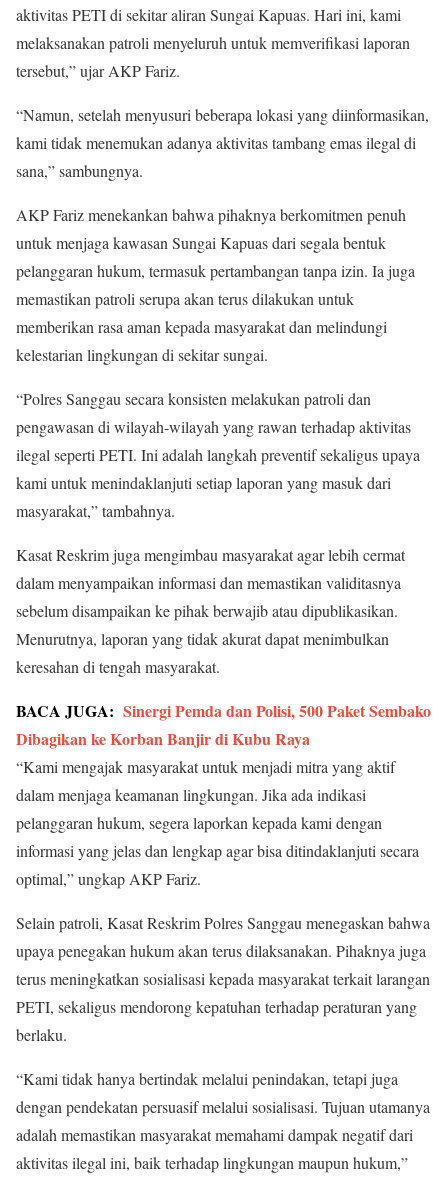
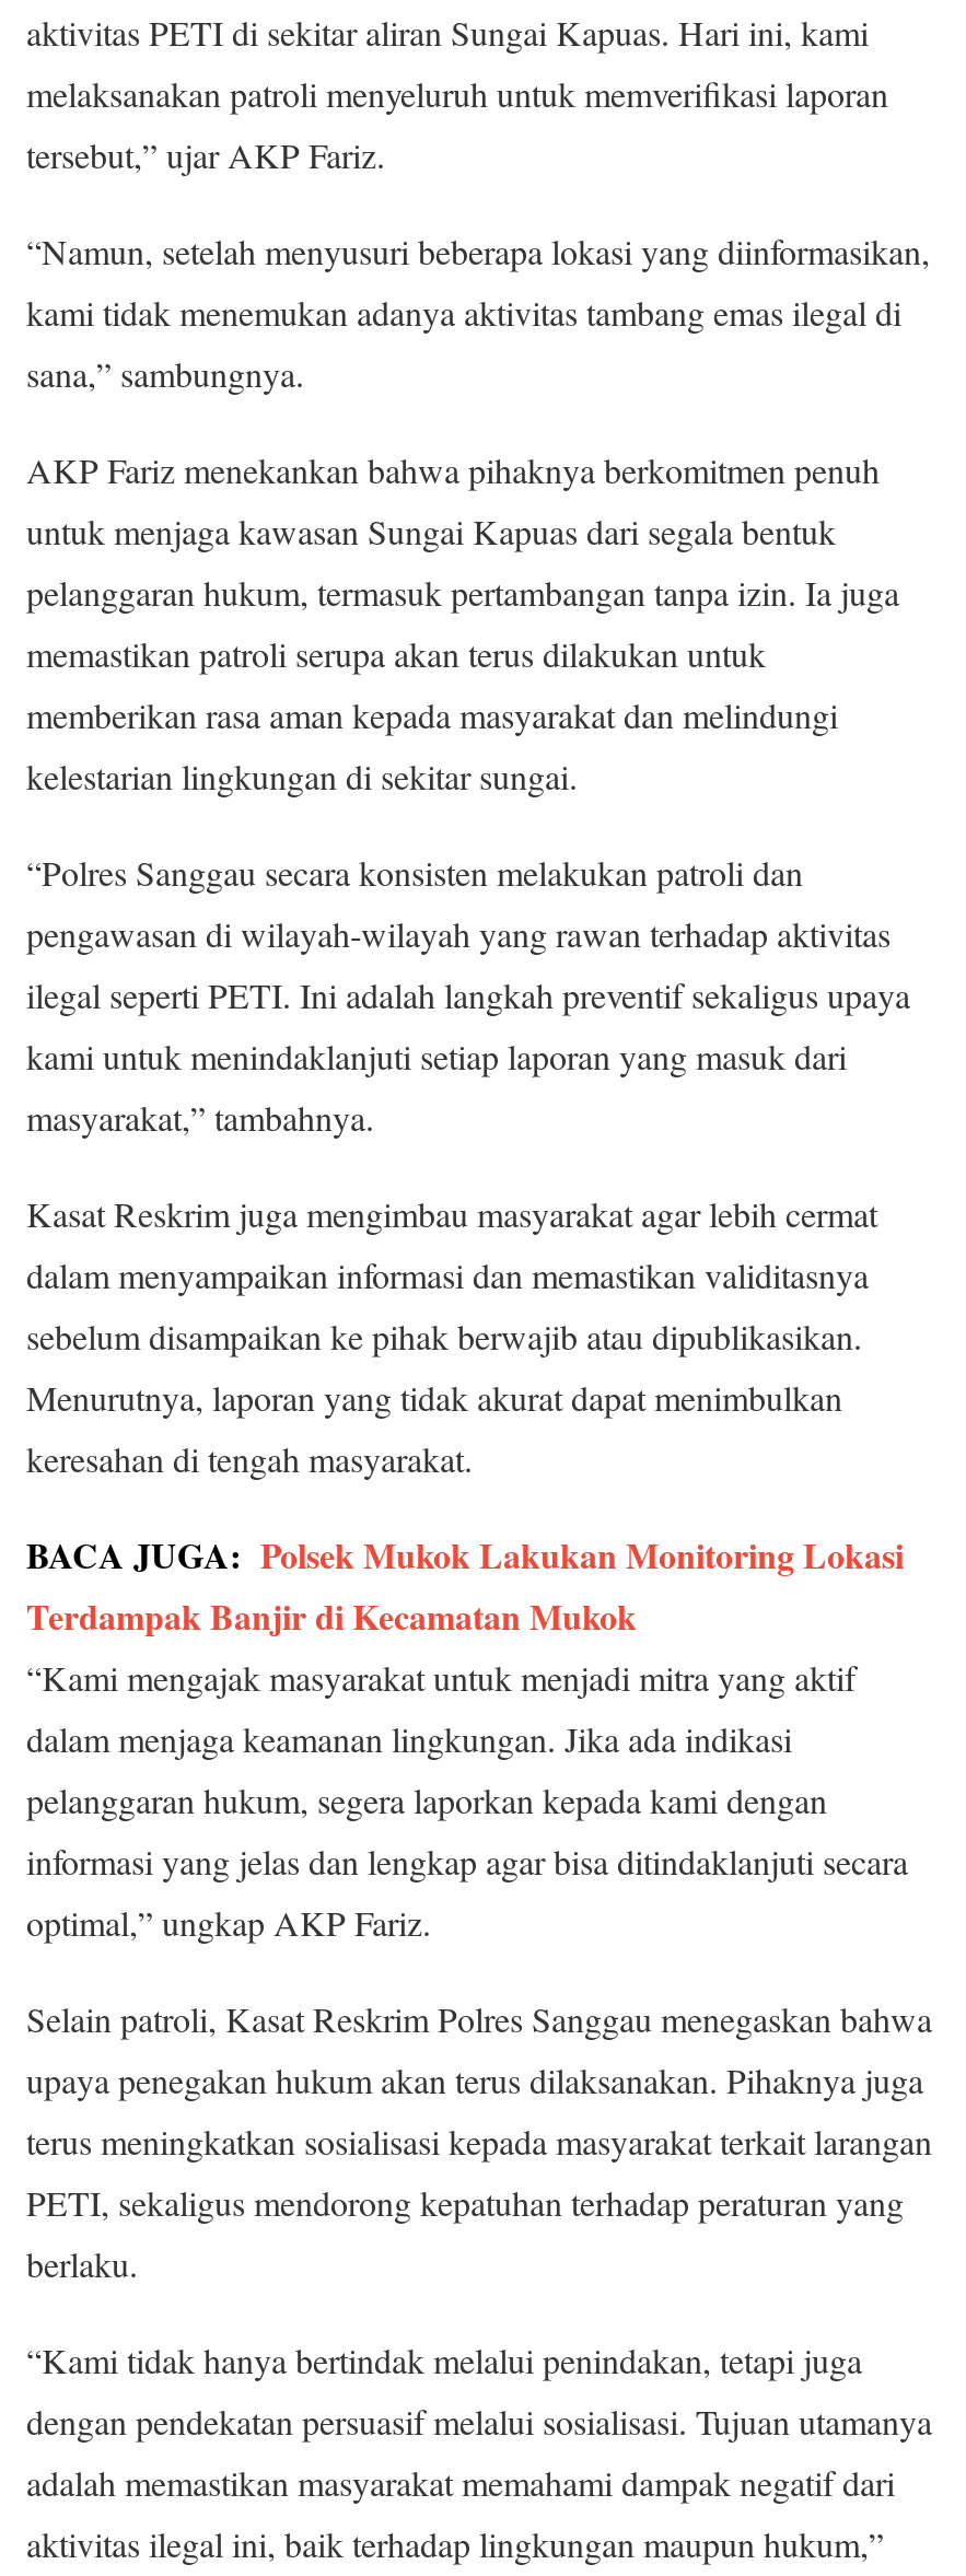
[16,699,431,750] BACA JUGA: Sinergi Pemda dan Polisi, 500 Paket Sembako | Dibagikan ke Korban Banjir di Kubu Raya -> [26,1530,904,1641] BACA JUGA: Polsek Mukok Lakukan Monitoring Lokasi | Terdampak Banjir di Kecamatan Mukok

